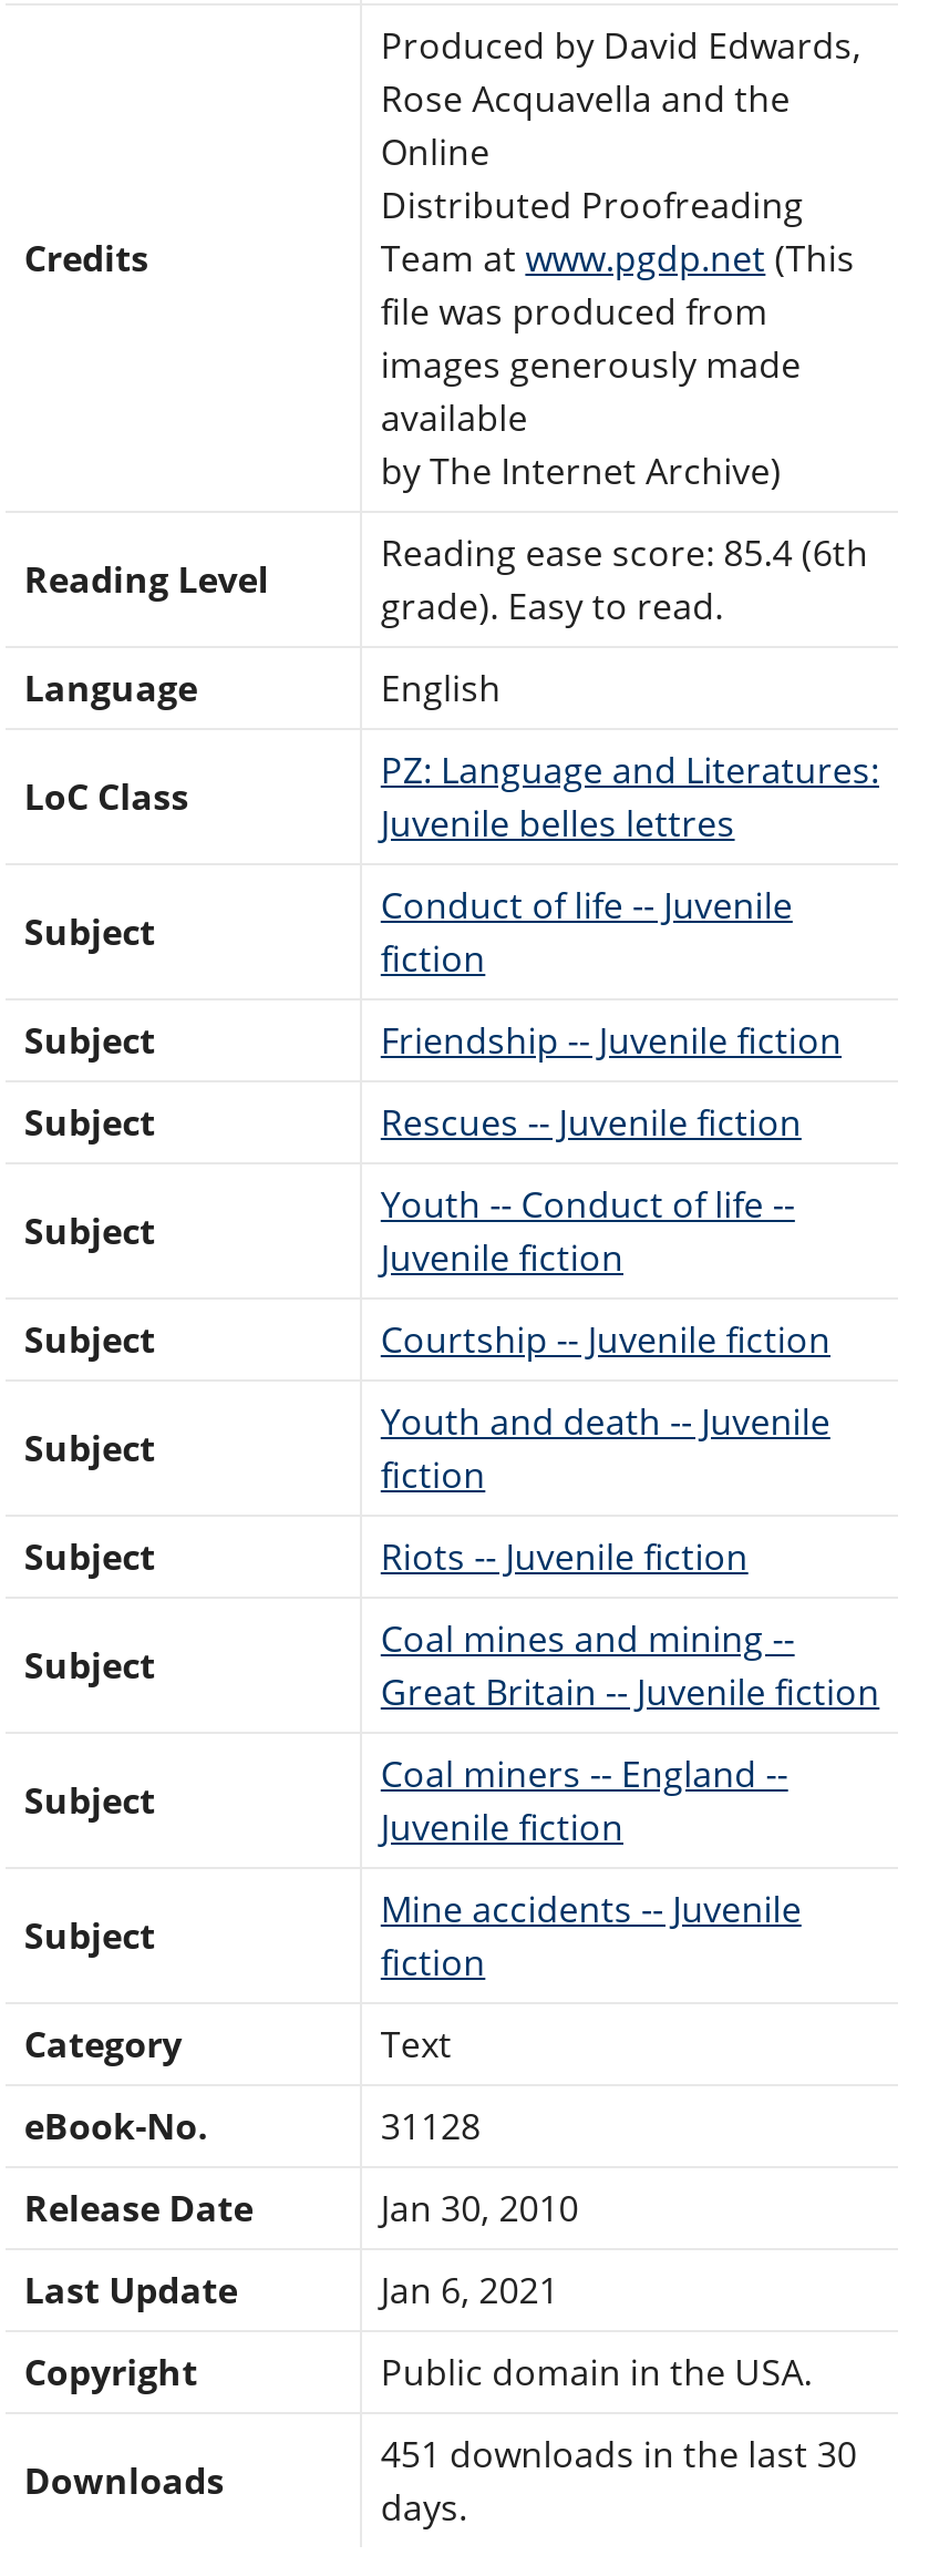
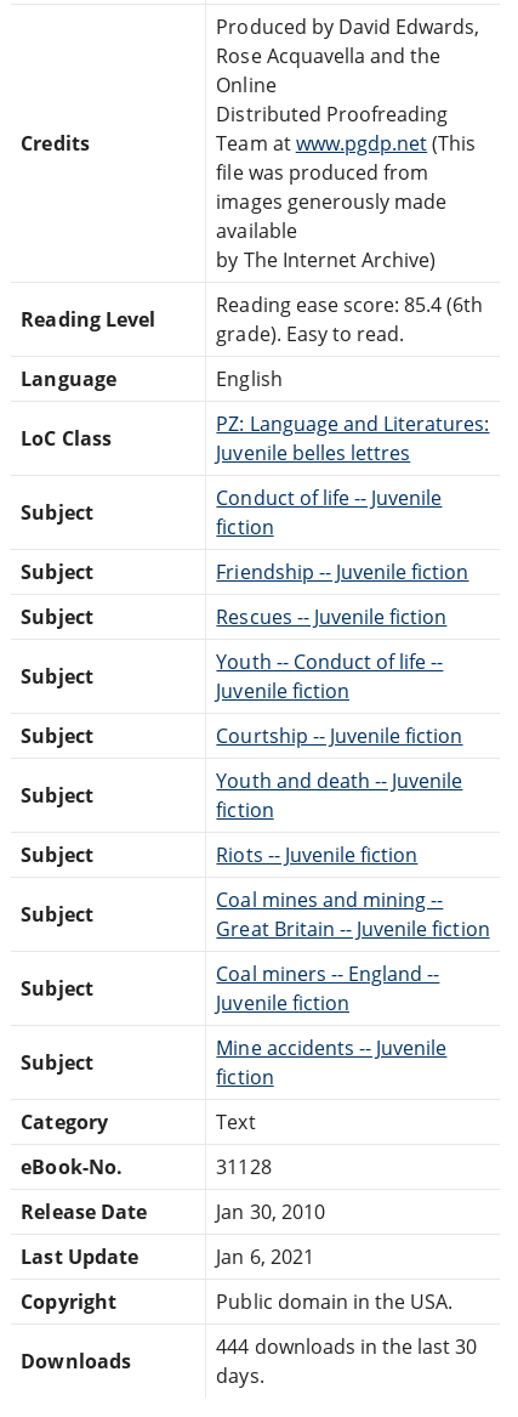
[381,2429,857,2478] 451 downloads in the last 30 -> [216,1333,477,1359] 444 downloads in the last 30

